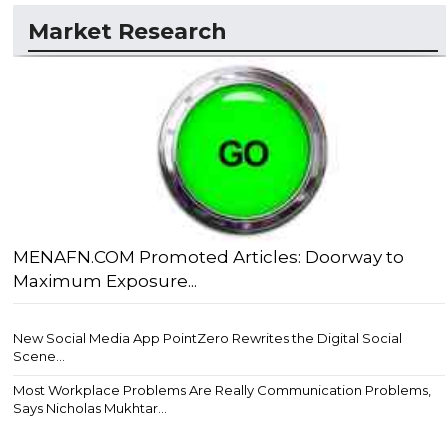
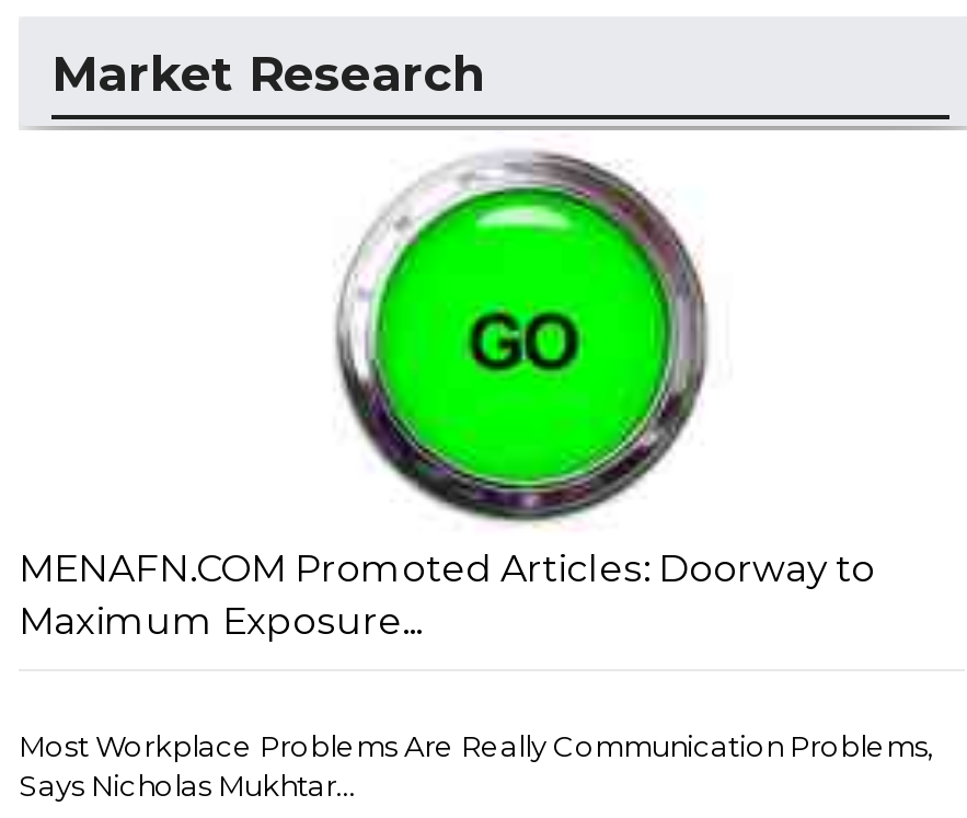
[13,330,402,364] New Social Media App PointZero Rewrites the Digital Social | Scene... -> none

